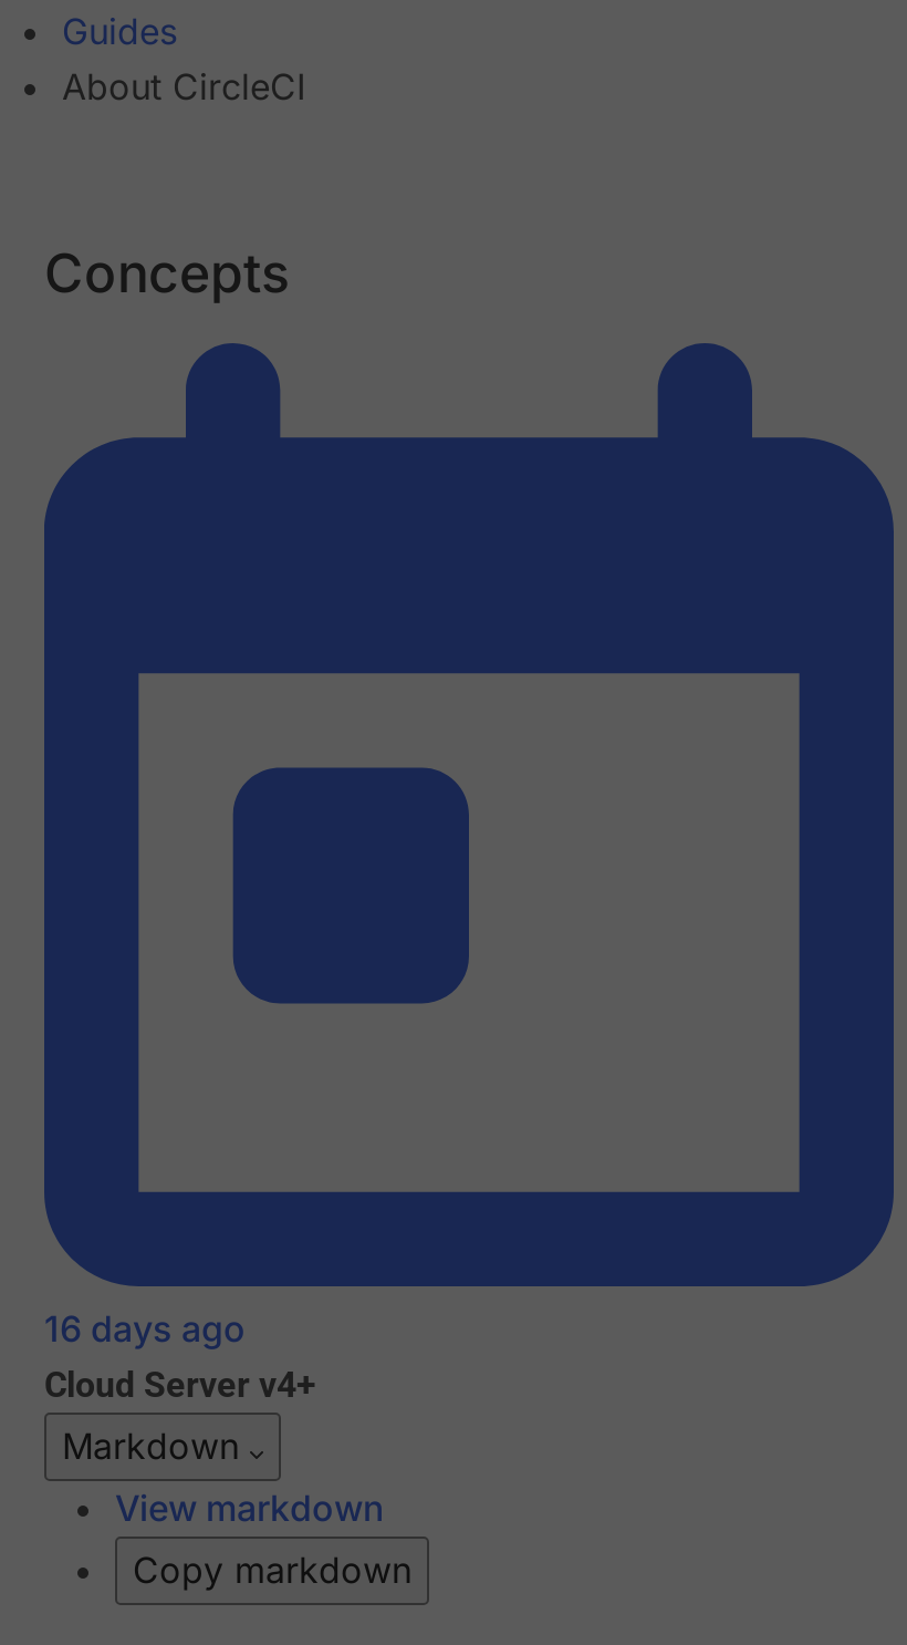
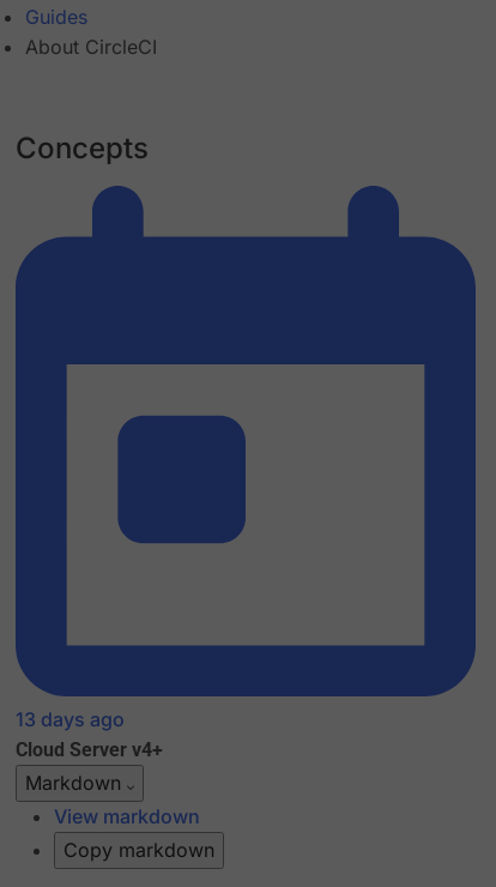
[44,1307,246,1352] 16 days ago -> [16,708,125,732] 13 days ago

